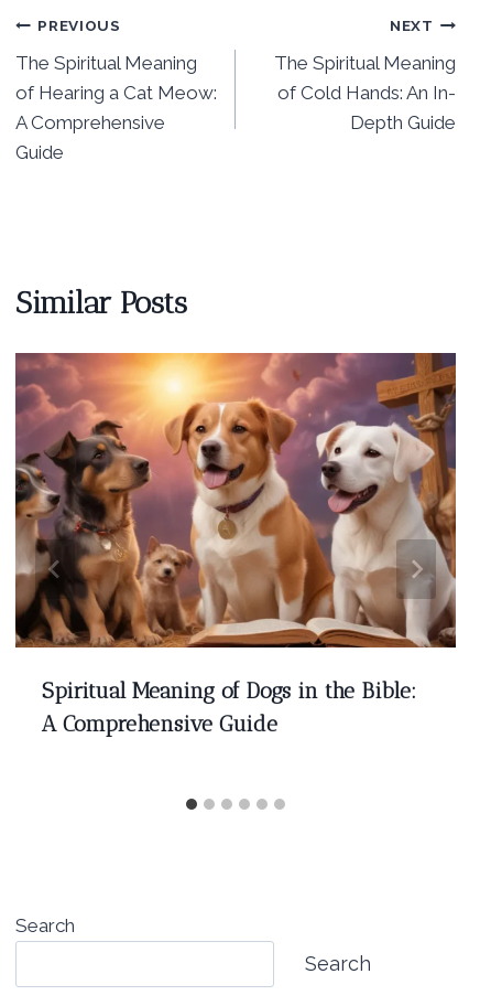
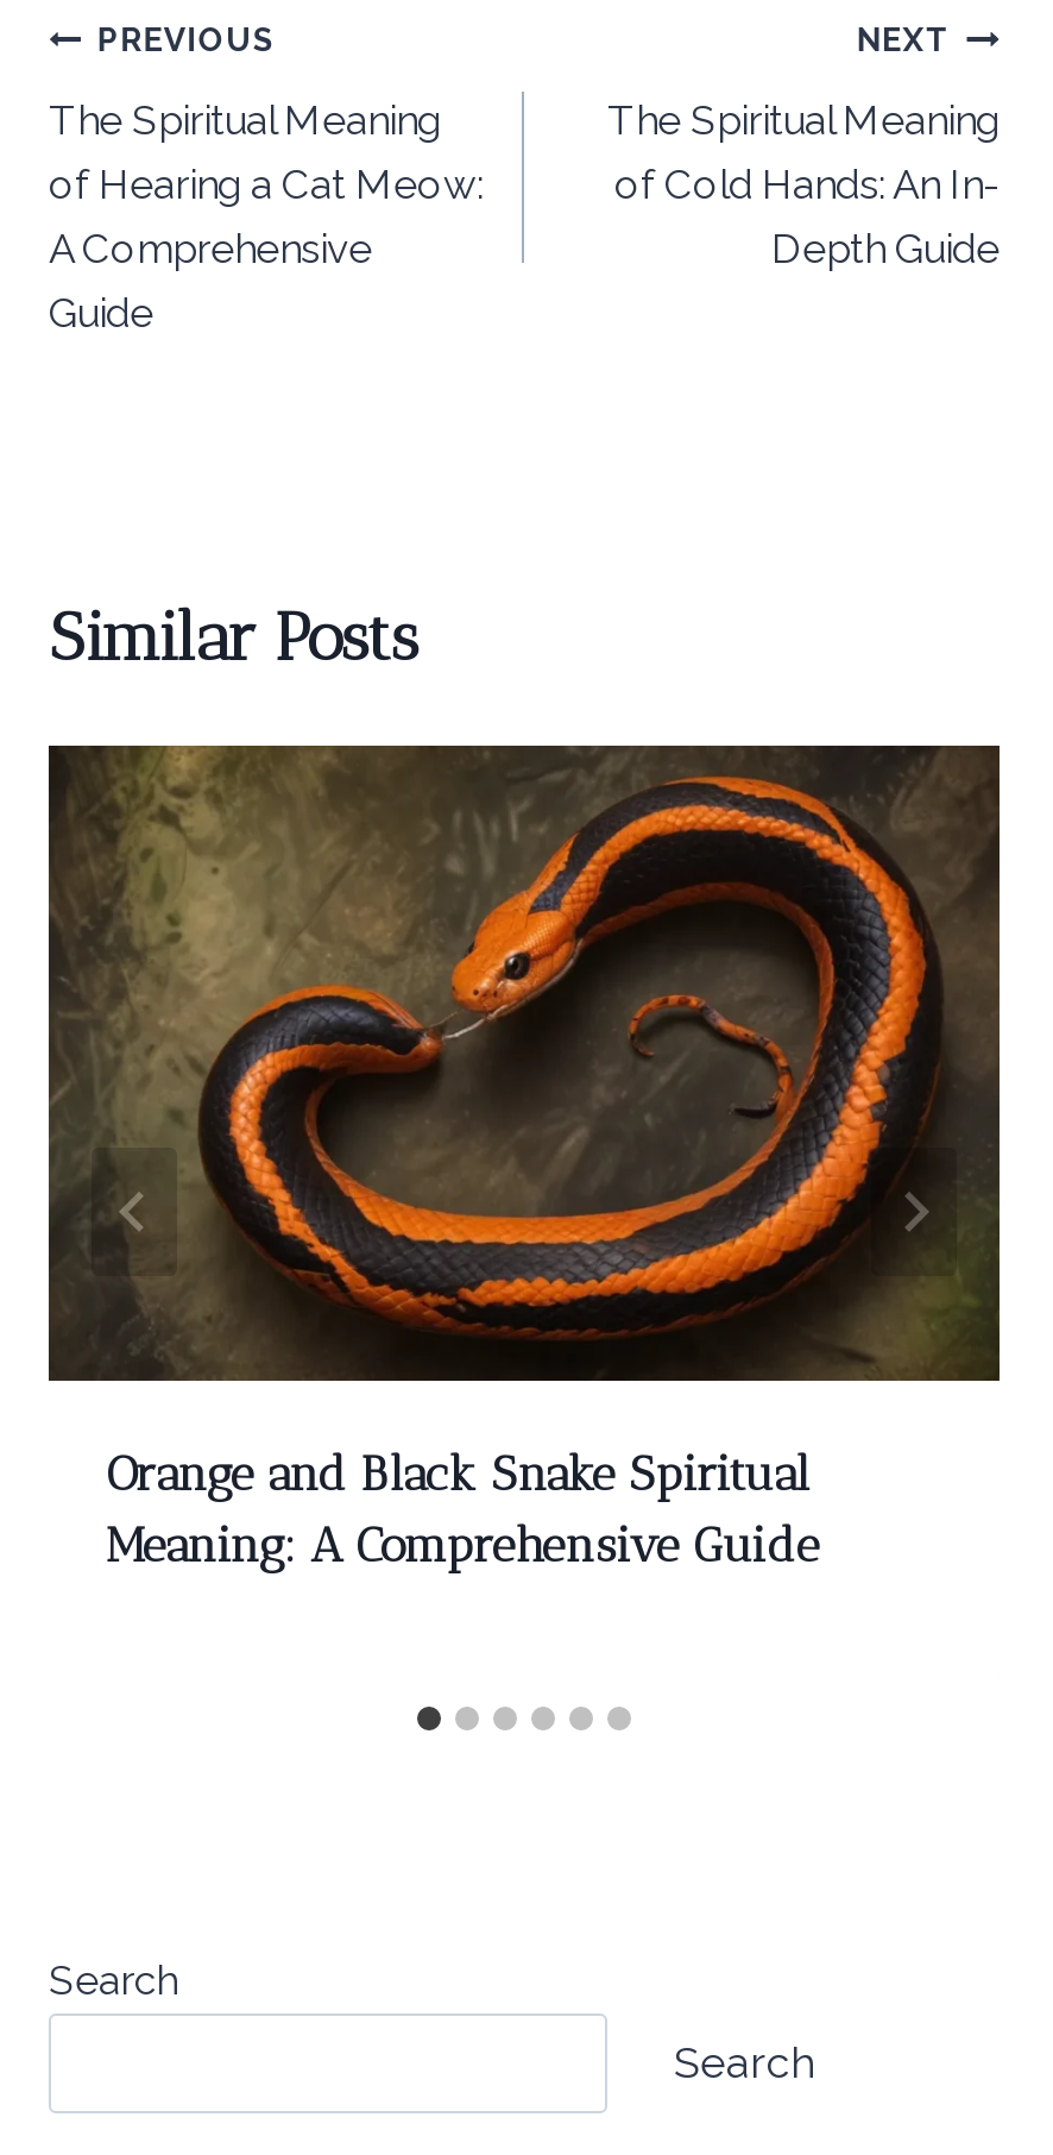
[14,352,457,737] [image] | Spiritual Meaning of Dogs in the Bible: | A Comprehensive Guide -> [46,743,1002,1574] [image] | Orange and Black Snake Spiritual | Meaning: A Comprehensive Guide

